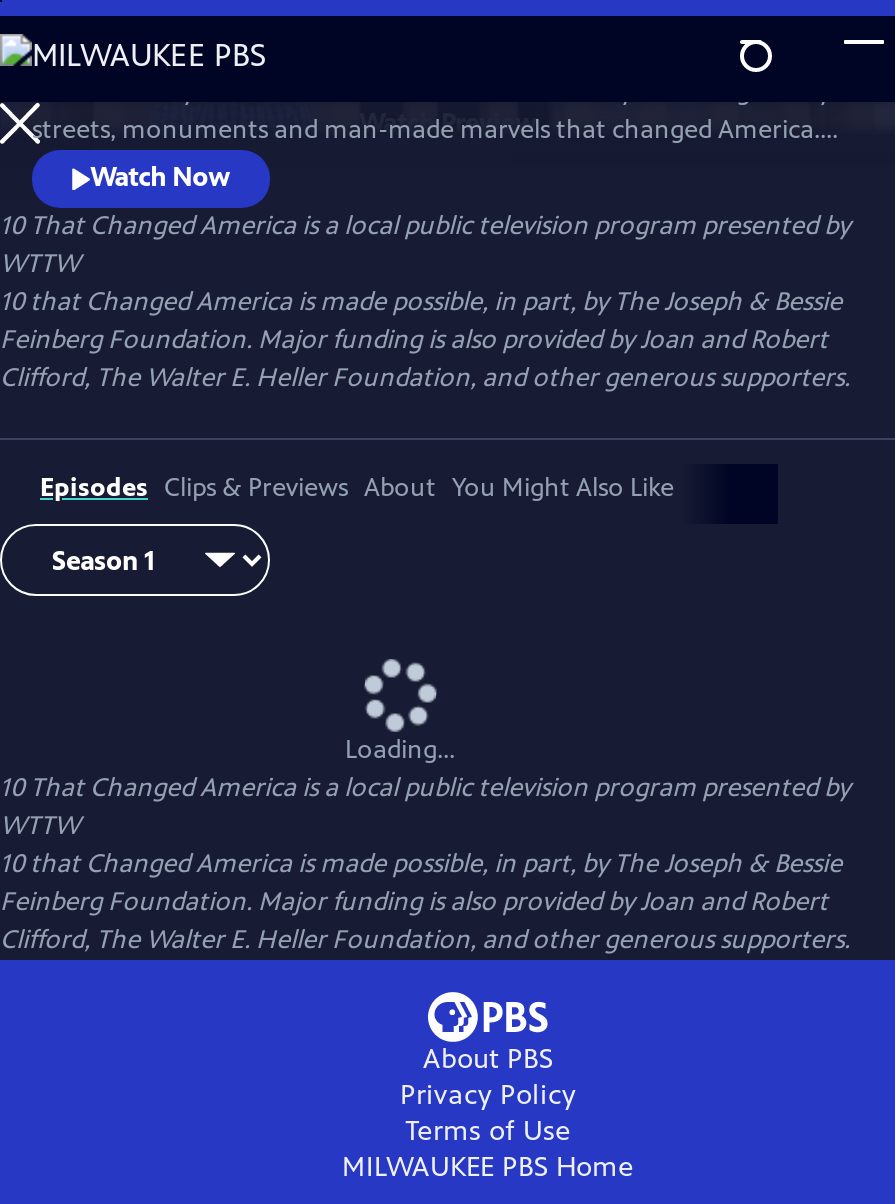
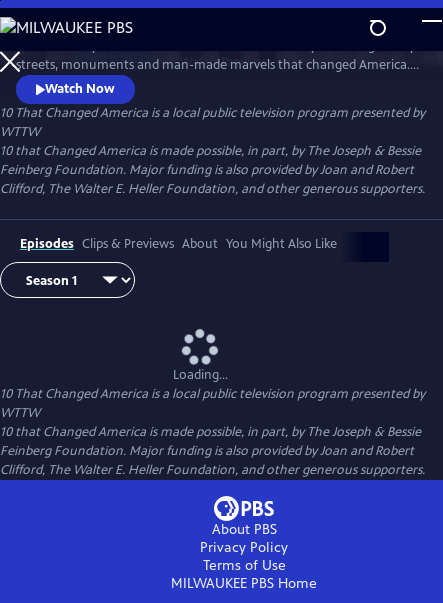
[362,658,438,730] [image] -> [181,328,218,365] [image]

